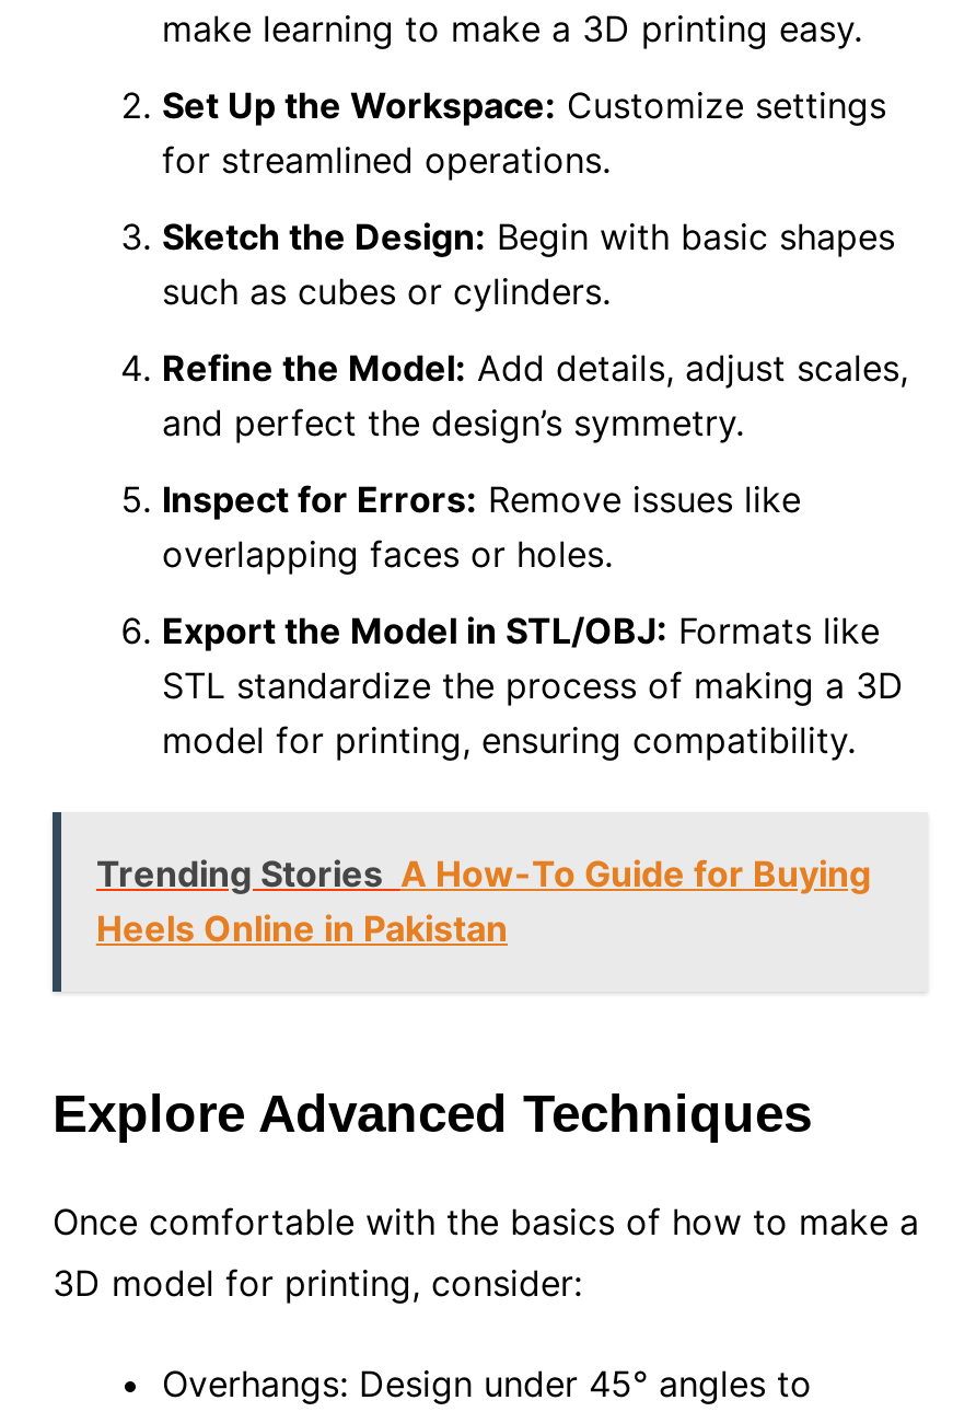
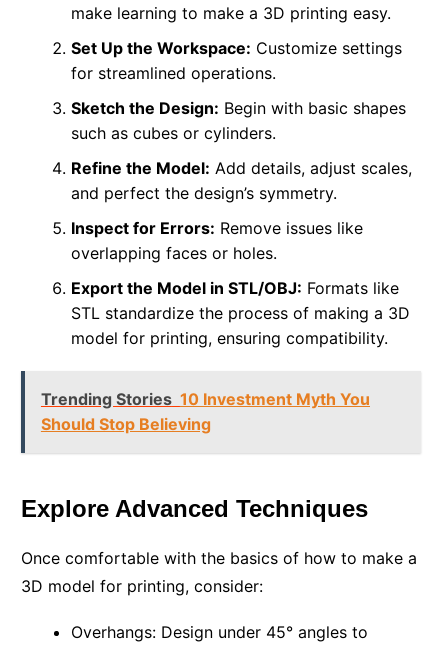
[96,852,871,950] Trending Stories A How-To Guide for Buying | Heels Online in Pakistan -> [41,389,370,434] Trending Stories 10 Investment Myth You | Should Stop Believing

